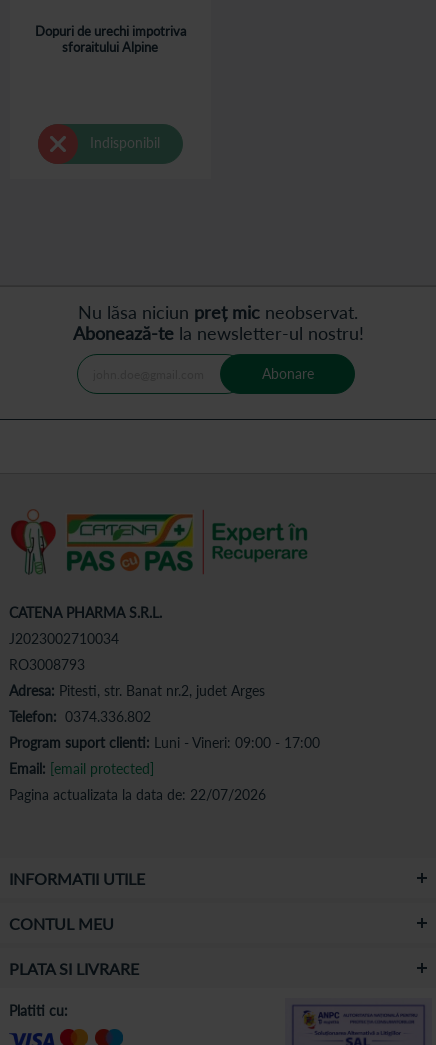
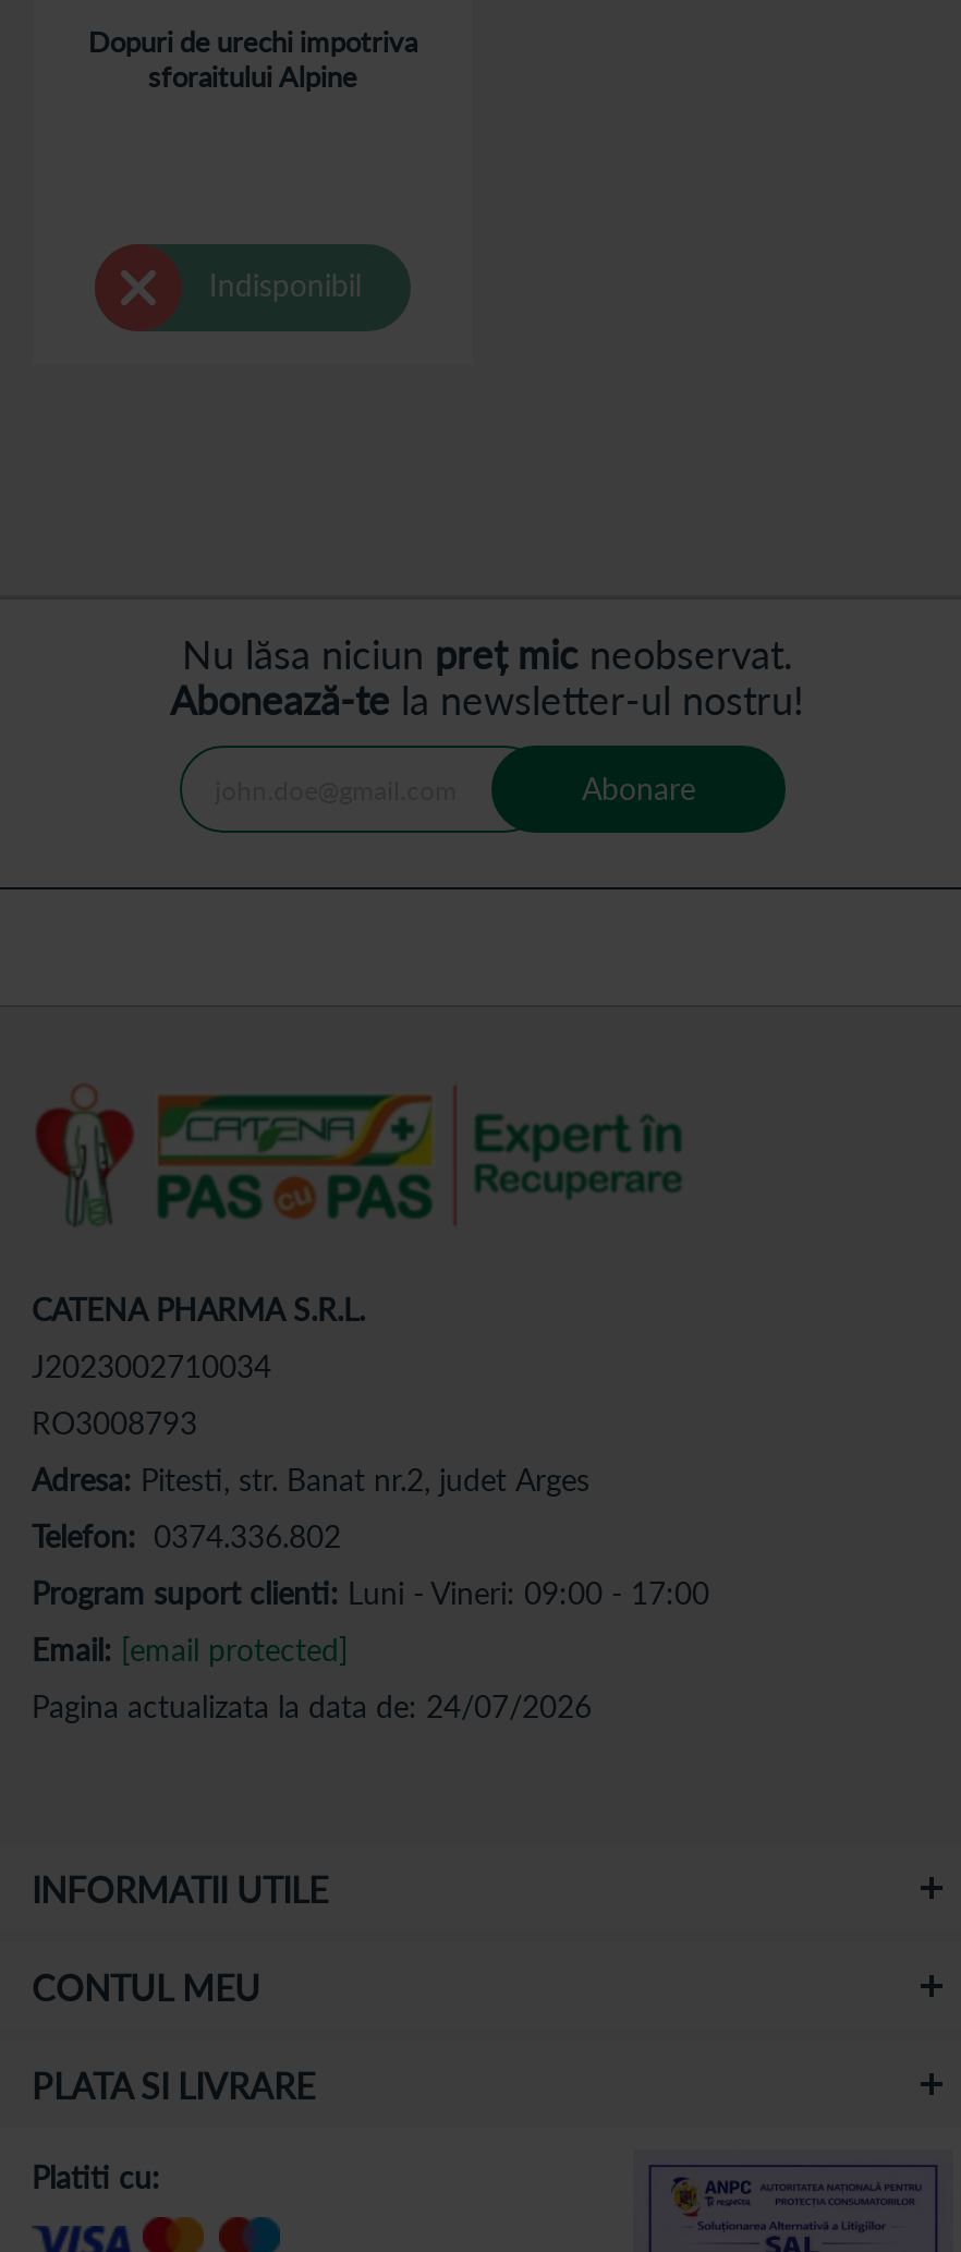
[9,786,266,803] Pagina actualizata la data de: 22/07/2026 -> [32,1687,592,1724] Pagina actualizata la data de: 24/07/2026

